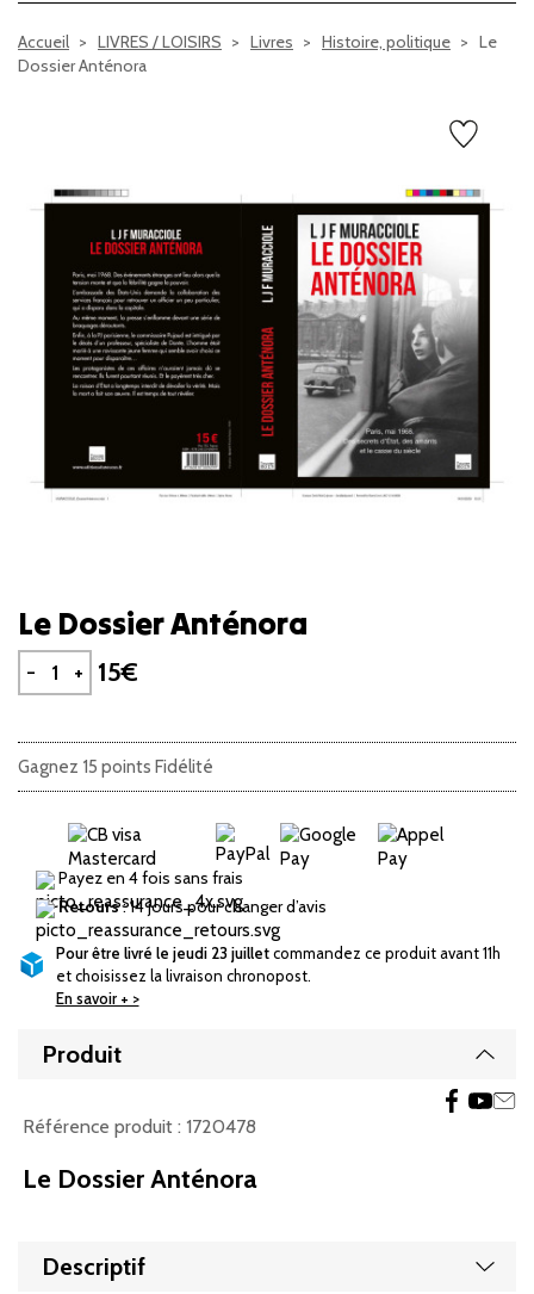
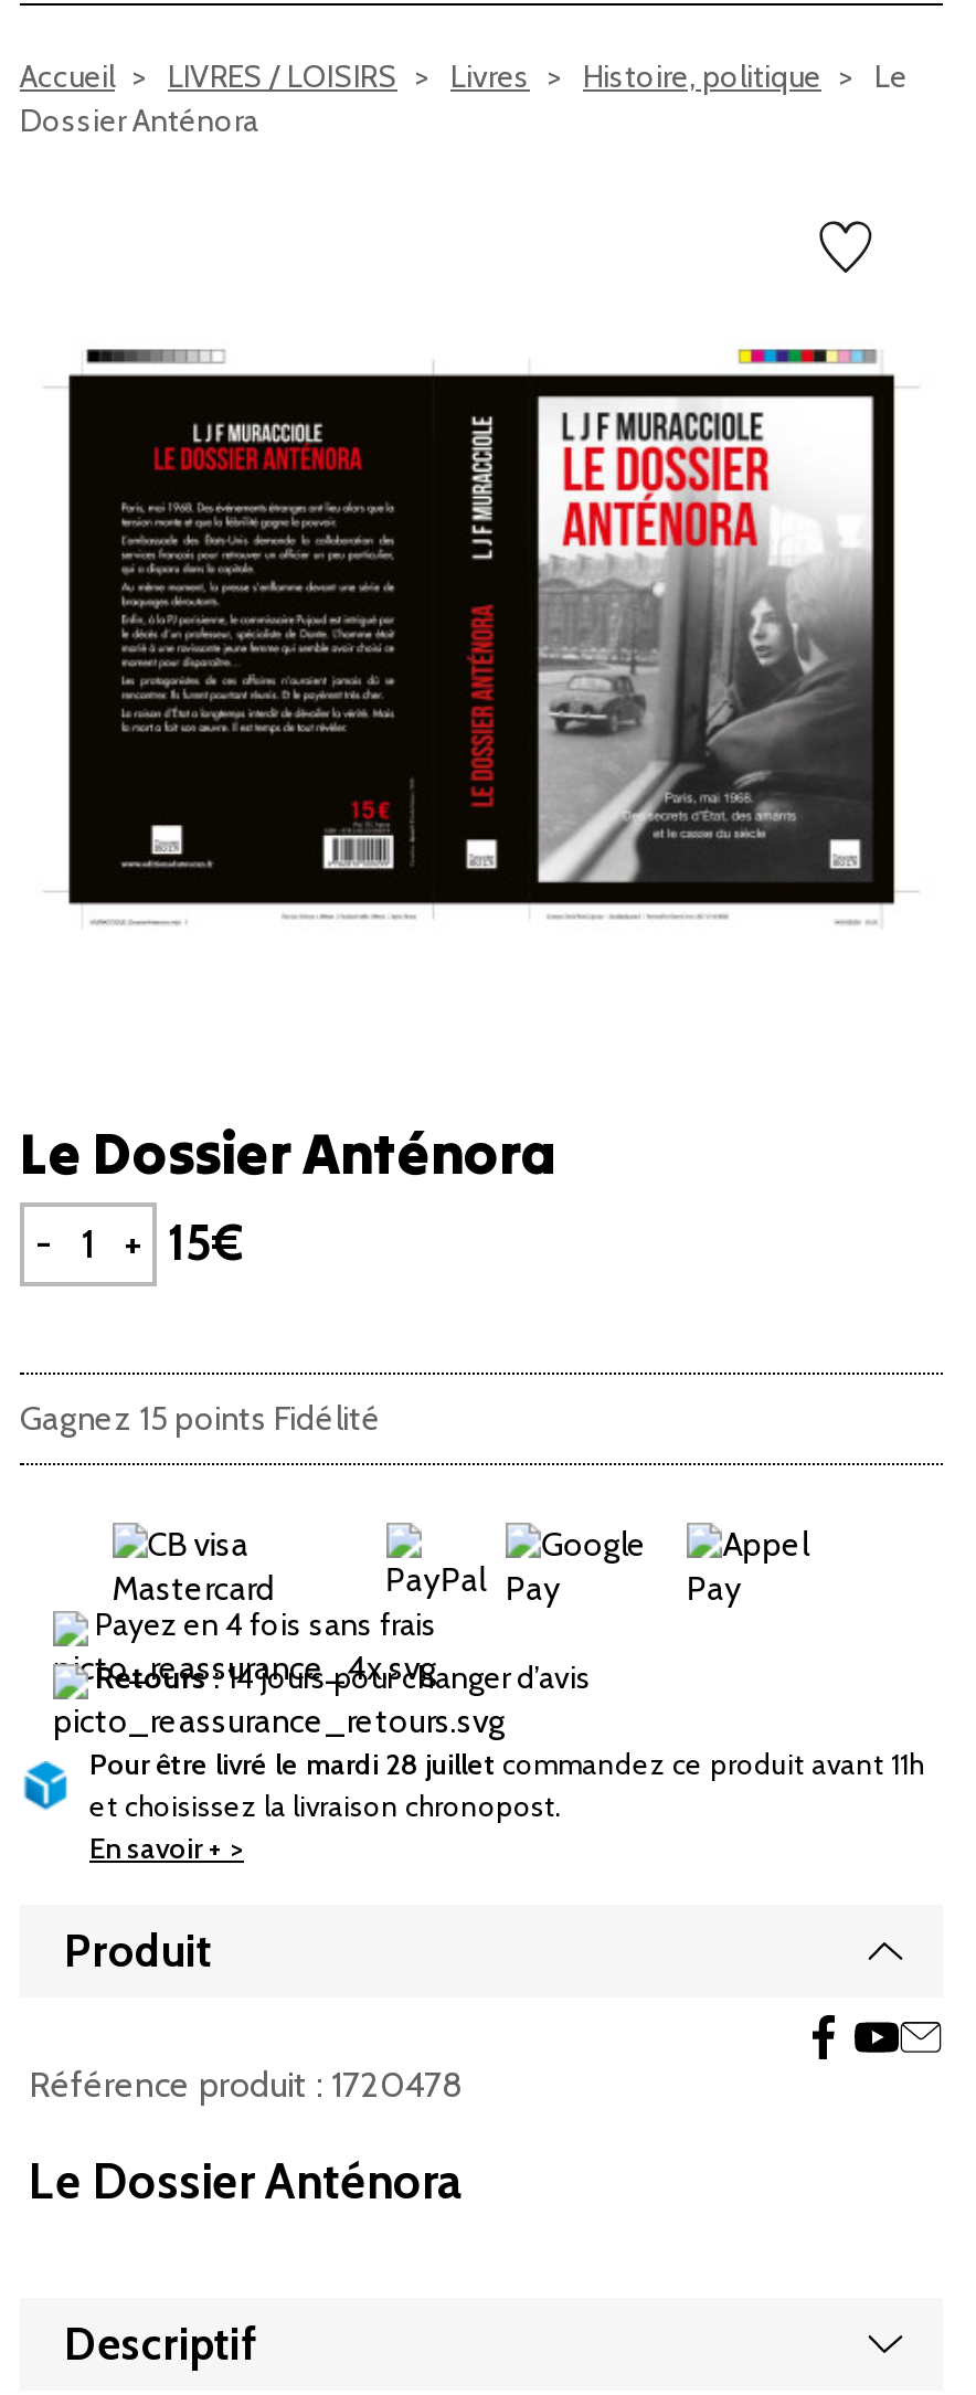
[55,943,500,962] Pour être livré le jeudi 23 juillet commandez ce produit avant 11h -> [89,1745,924,1780] Pour être livré le mardi 28 juillet commandez ce produit avant 11h

